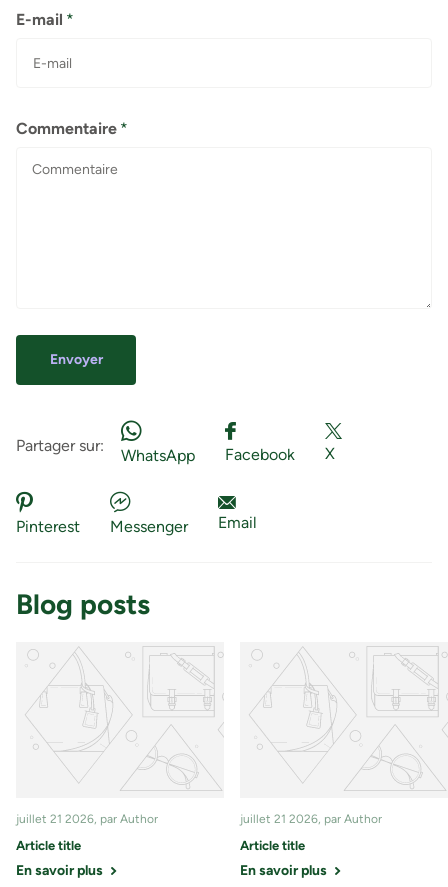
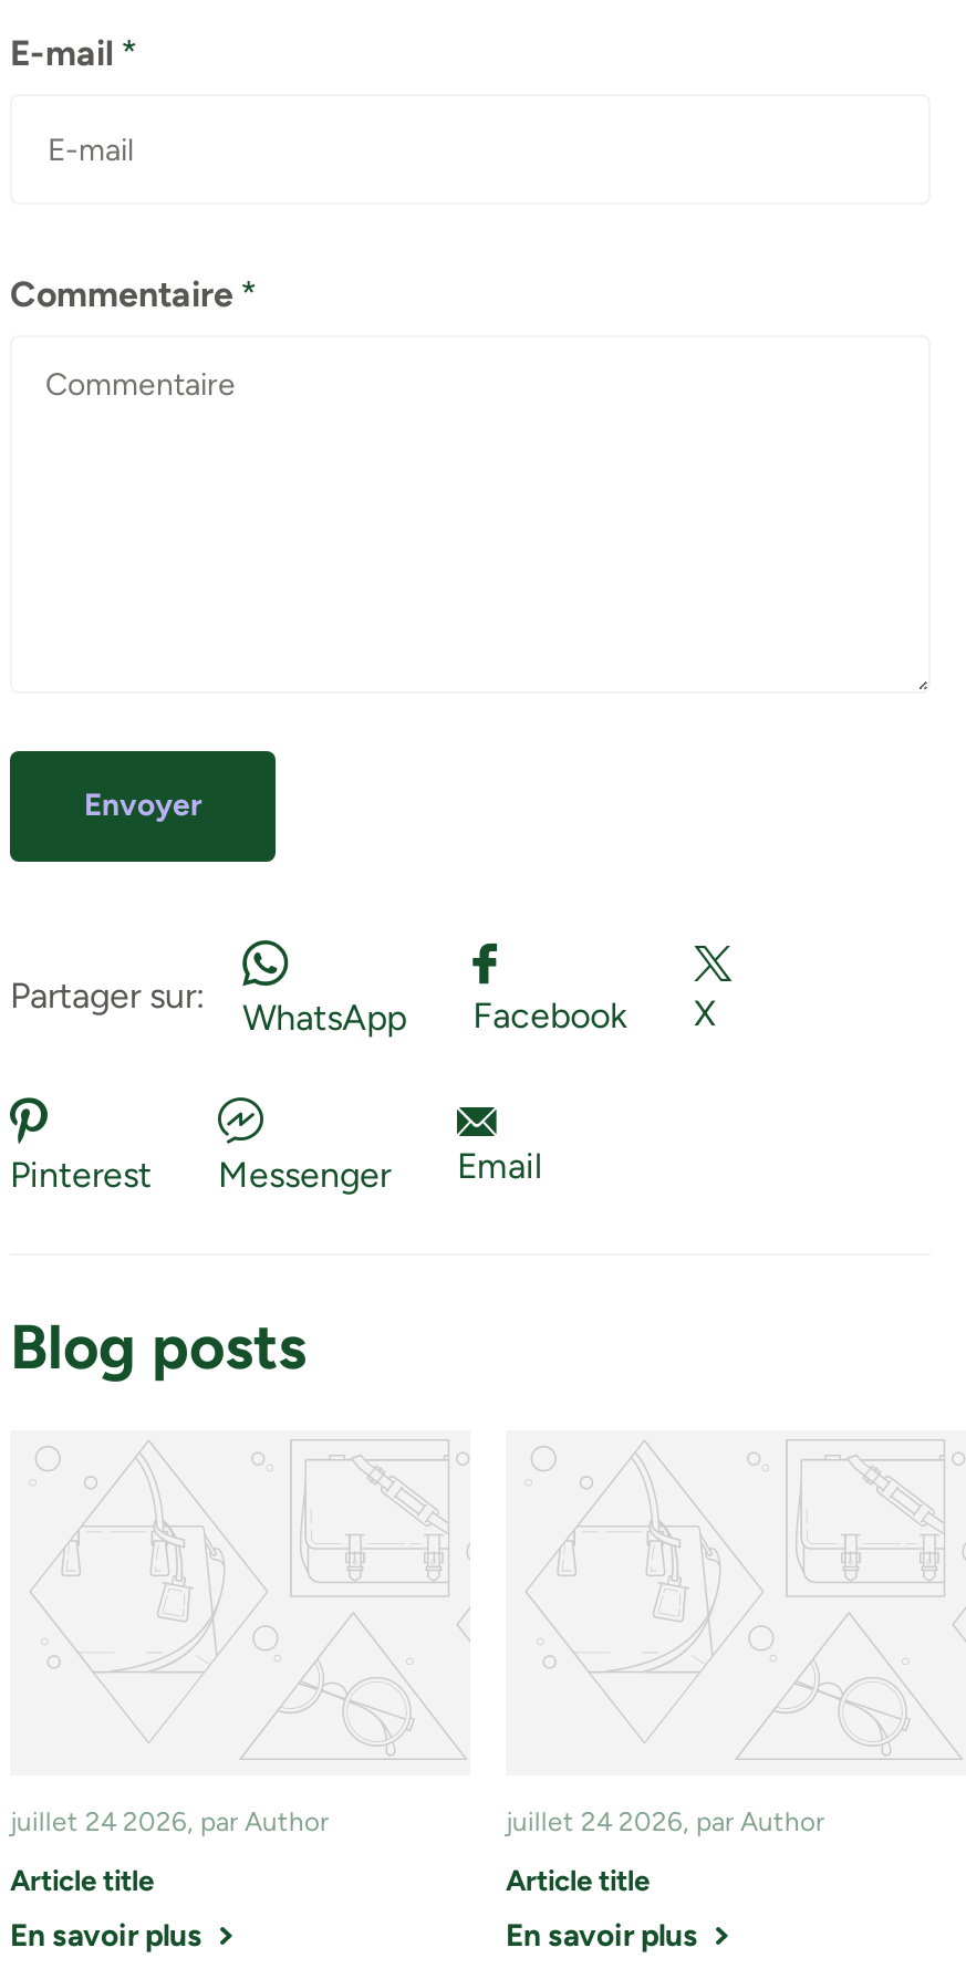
[16,812,158,826] juillet 21 2026, par Author -> [10,1806,329,1837] juillet 24 2026, par Author
[240,812,382,826] juillet 21 2026, par Author -> [506,1806,824,1837] juillet 24 2026, par Author

